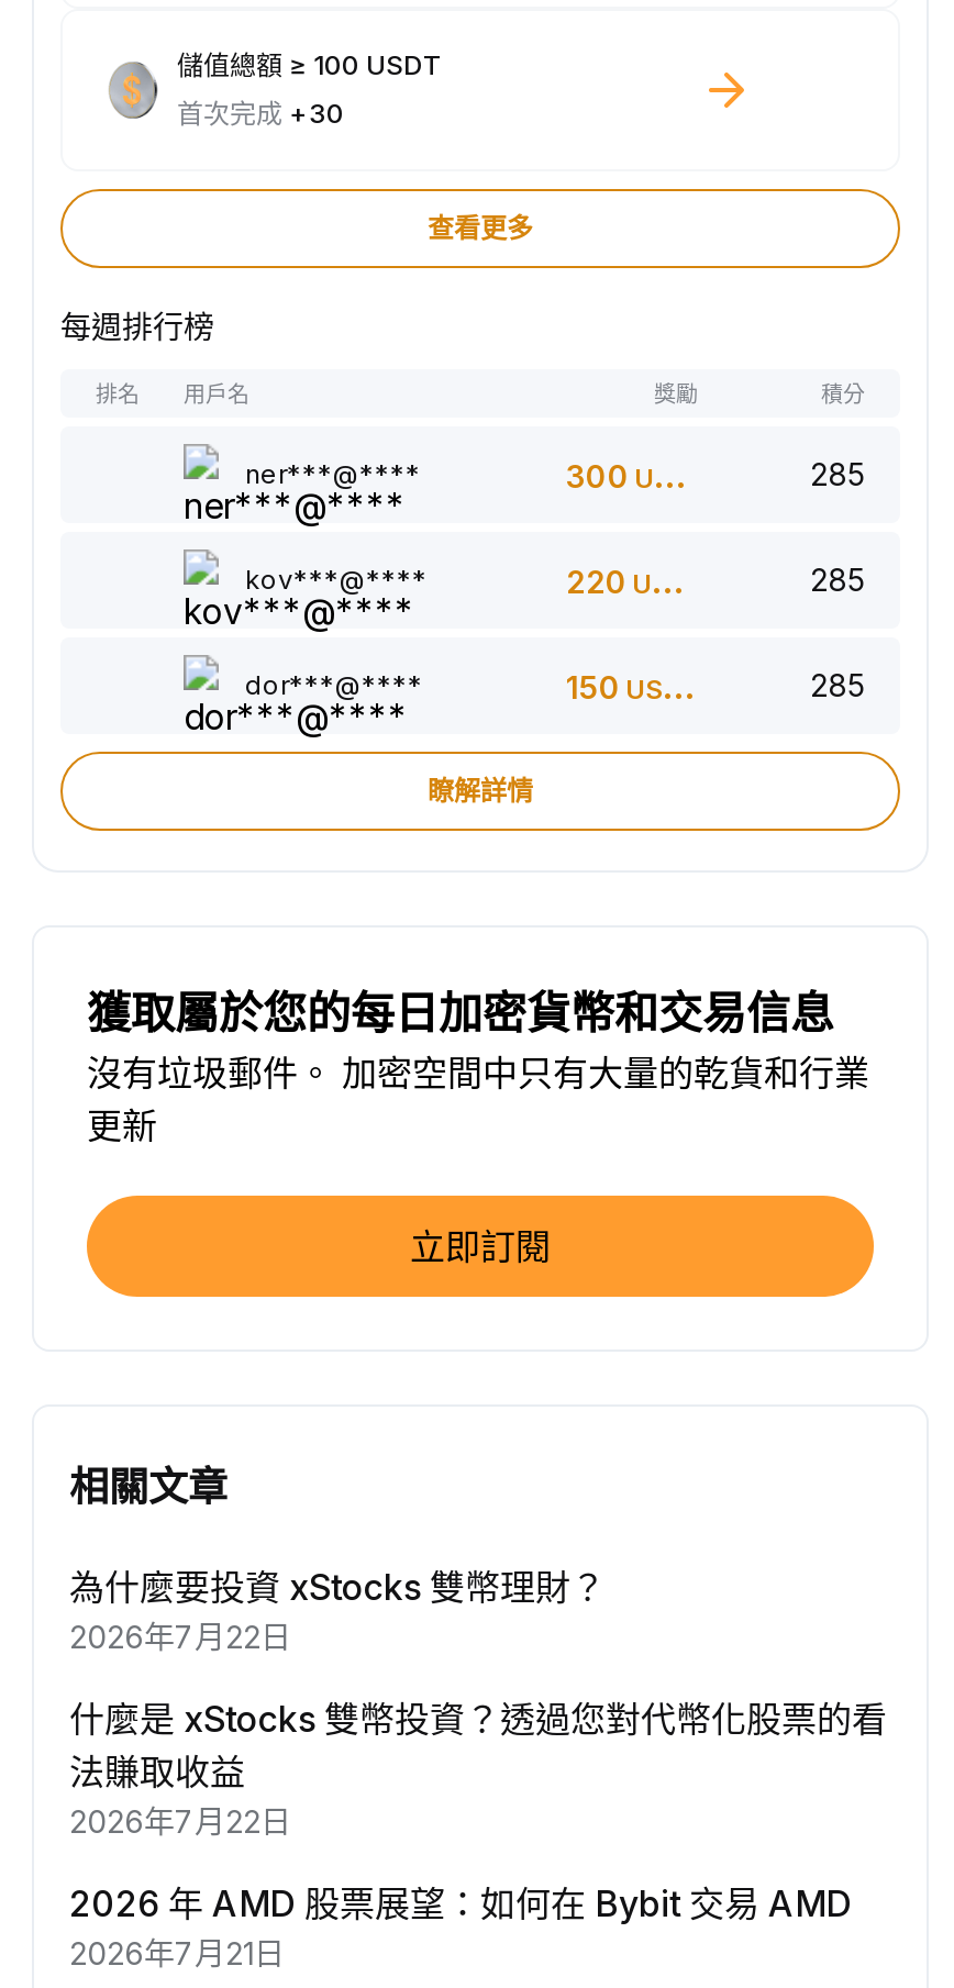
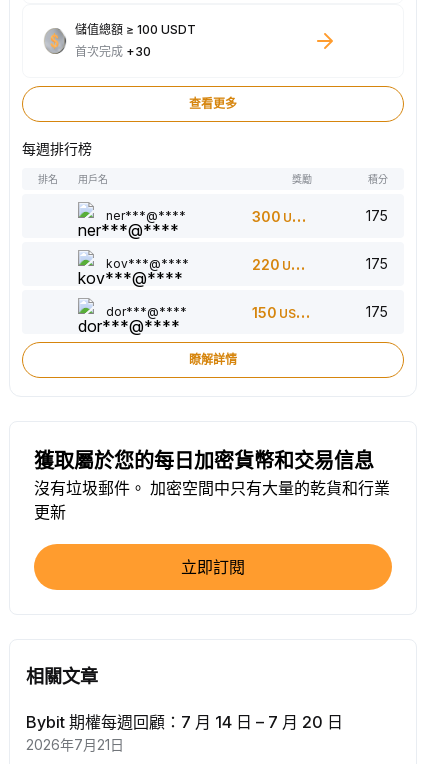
[810,455,865,492] 285 -> [366,207,388,224] 175
[810,560,865,598] 285 -> [366,255,388,272] 175
[810,666,865,703] 285 -> [366,303,388,320] 175
[69,1565,887,1925] 為什麼要投資 xStocks 雙幣理財？ | 2026年7月22日 | 什麼是 xStocks 雙幣投資？透過您對代幣化股票的看 | 法賺取收益 | 2026年7月22日 | 2026 年 AMD 股票展望：如何在 Bybit 交易 AMD -> [26,712,343,732] Bybit 期權每週回顧：7 月 14 日 – 7 月 20 日

